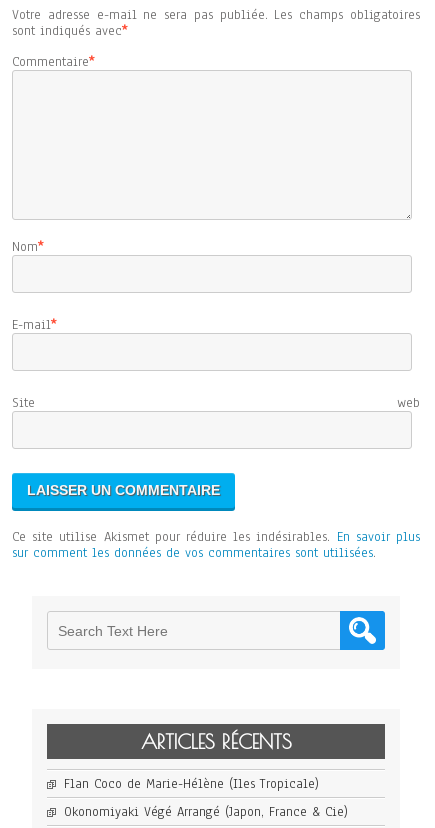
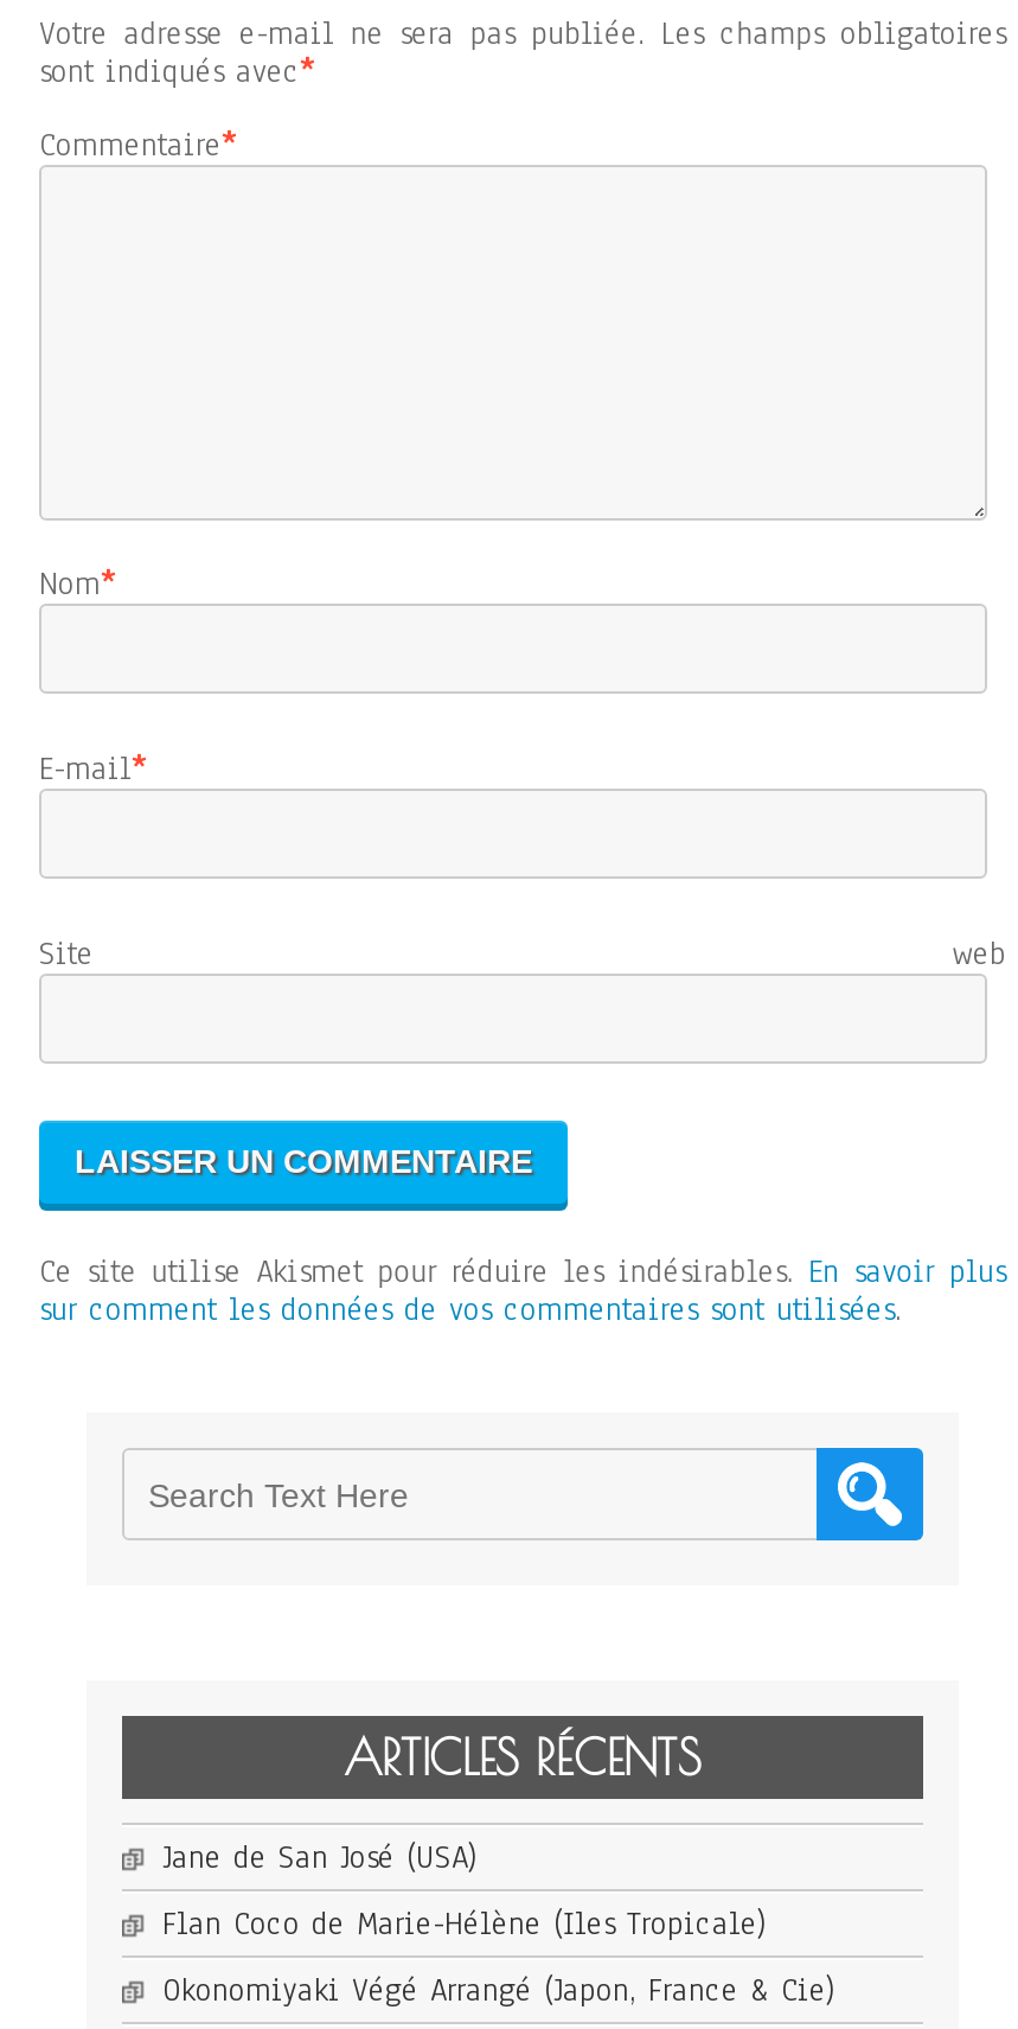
none -> [162,1837,478,1880] Jane de San José (USA)

